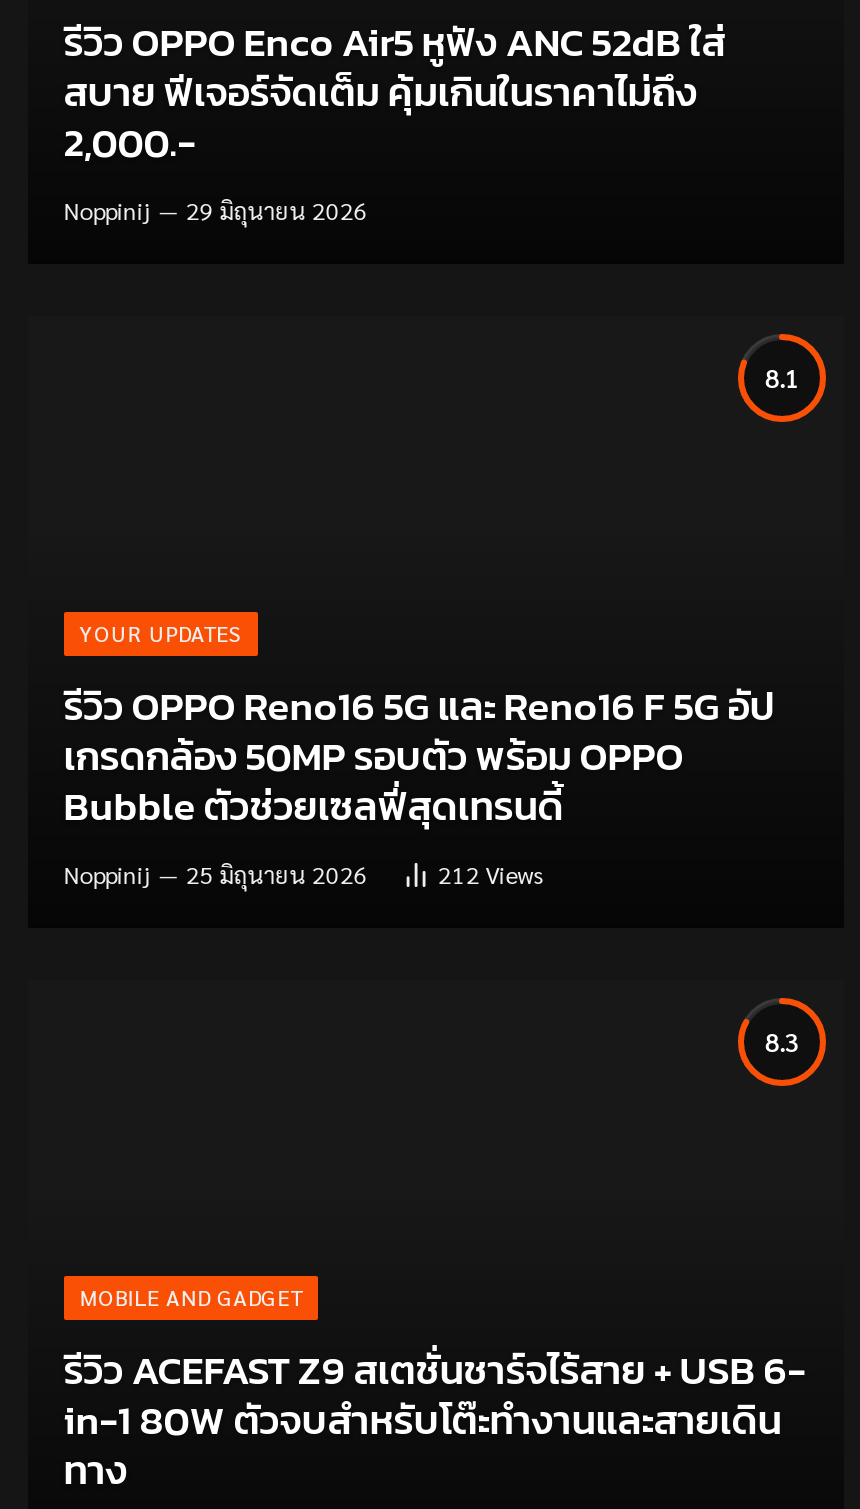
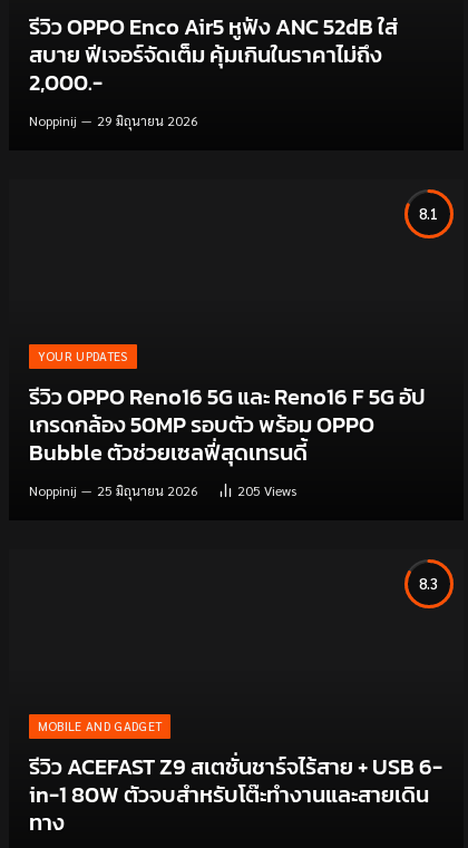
[437,858,543,890] 212 Views -> [237,481,296,499] 205 Views

